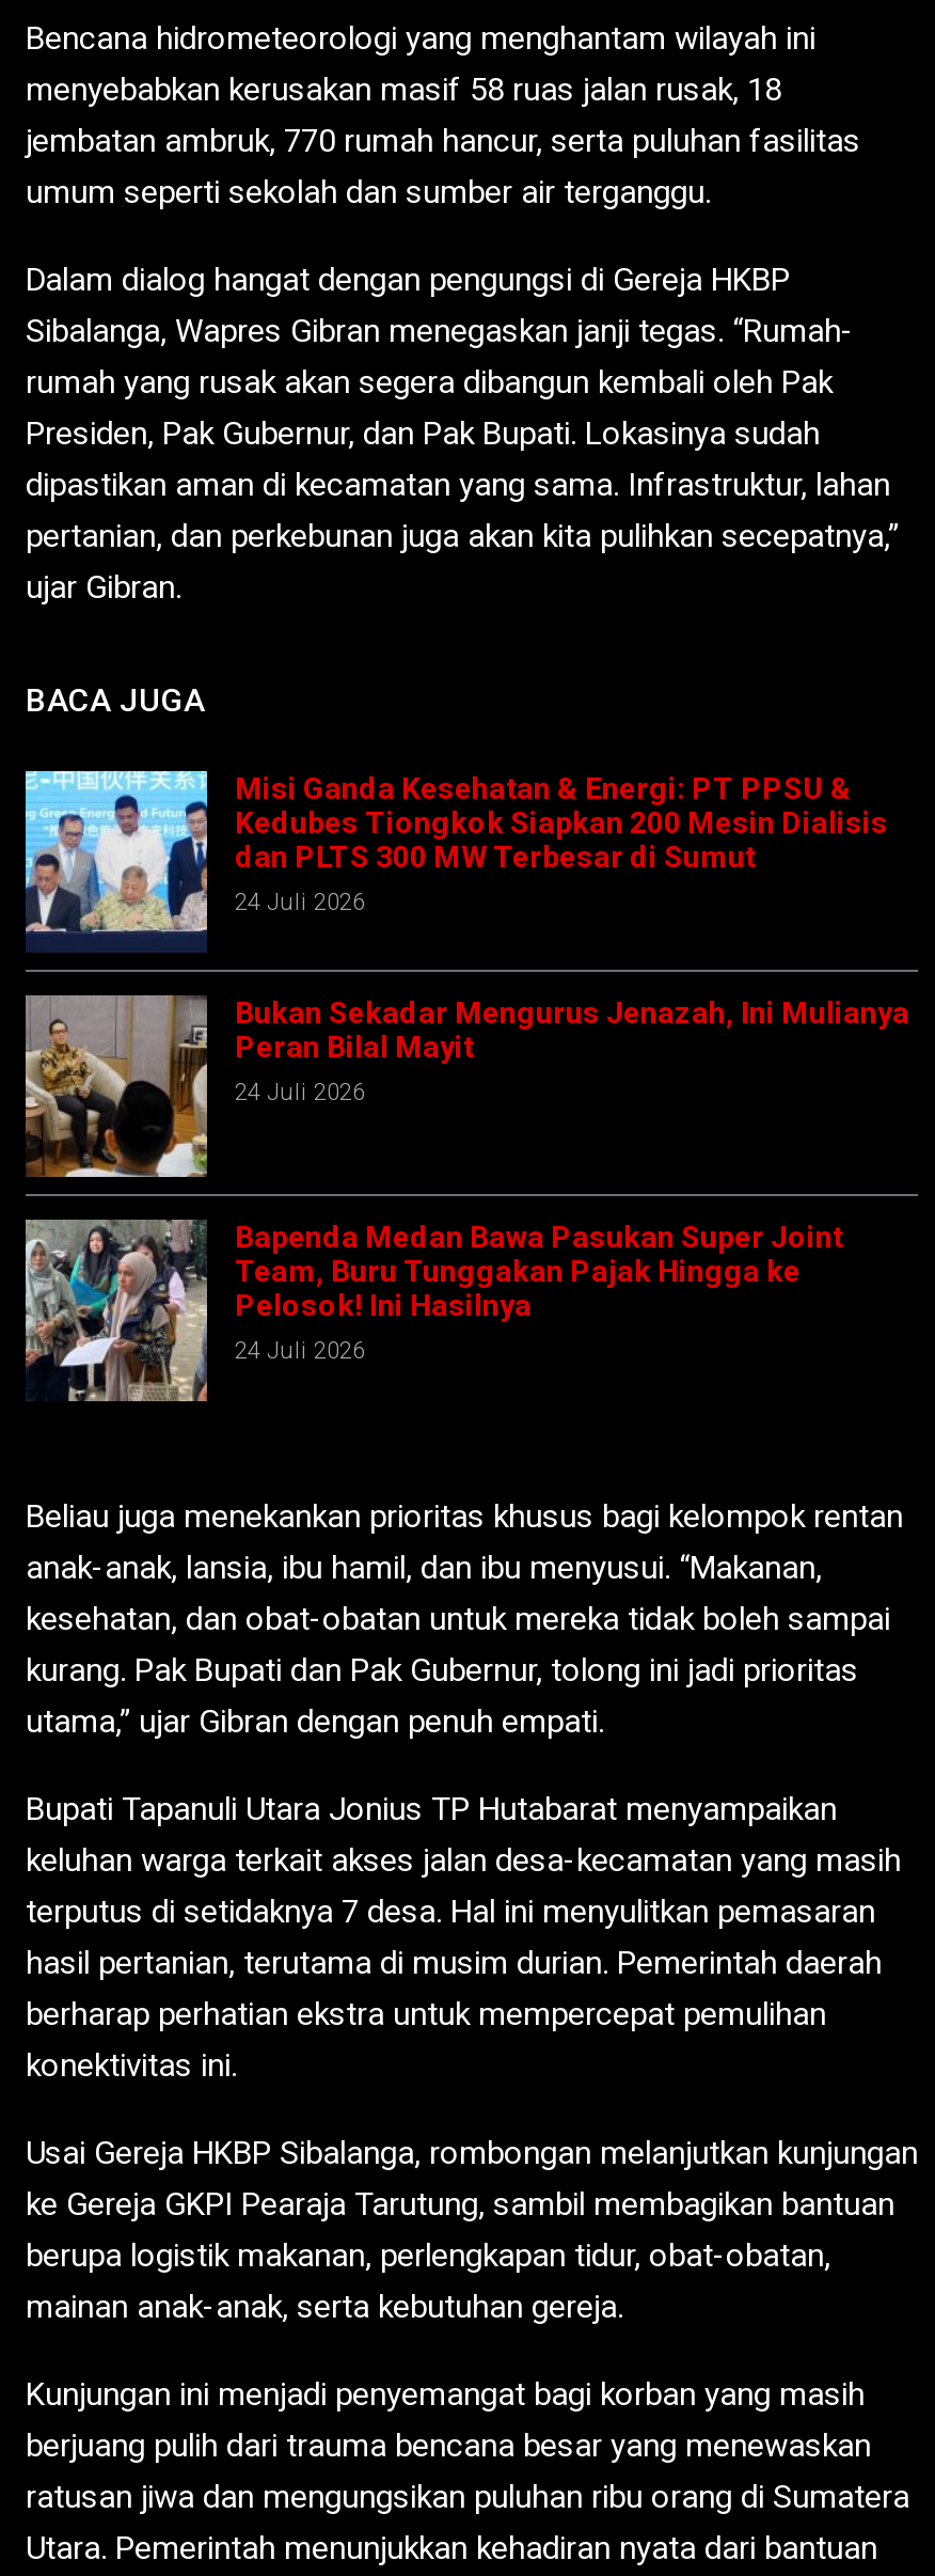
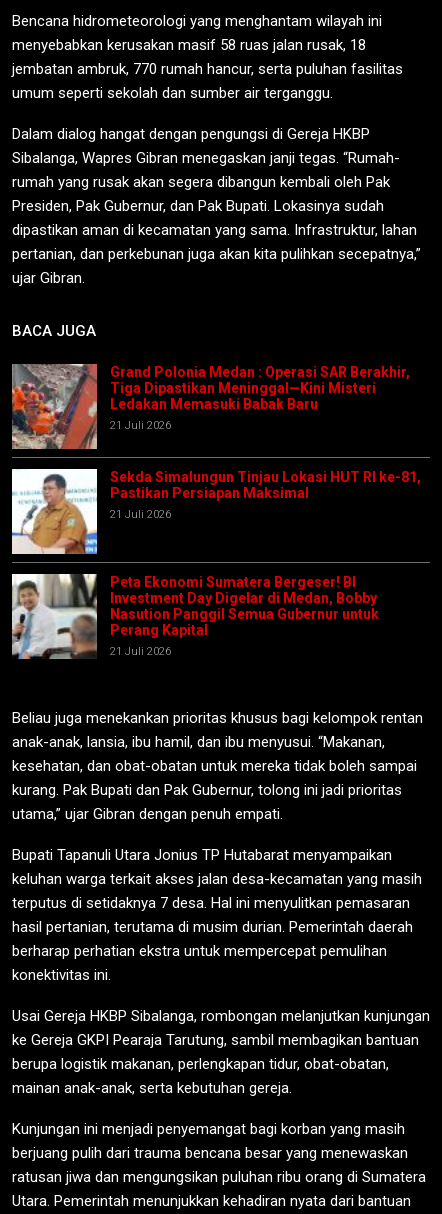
[23,769,888,953] [image] | Misi Ganda Kesehatan & Energi: PT PPSU & | Kedubes Tiongkok Siapkan 200 Mesin Dialisis | dan PLTS 300 MW Terbesar di Sumut | 24 Juli 2026 -> [11,363,410,450] [image] | Grand Polonia Medan : Operasi SAR Berakhir, | Tiga Dipastikan Meninggal—Kini Misteri | Ledakan Memasuki Babak Baru | 21 Juli 2026
[23,993,909,1179] [image] | Bukan Sekadar Mengurus Jenazah, Ini Mulianya | Peran Bilal Mayit | 24 Juli 2026 -> [11,468,421,555] [image] | Sekda Simalungun Tinjau Lokasi HUT RI ke-81, | Pastikan Persiapan Maksimal | 21 Juli 2026
[23,1218,843,1403] [image] | Bapenda Medan Bawa Pasukan Super Joint | Team, Buru Tunggakan Pajak Hingga ke | Pelosok! Ini Hasilnya | 24 Juli 2026 -> [11,573,379,660] [image] | Peta Ekonomi Sumatera Bergeser! BI | Investment Day Digelar di Medan, Bobby | Nasution Panggil Semua Gubernur untuk | Perang Kapital | 21 Juli 2026

